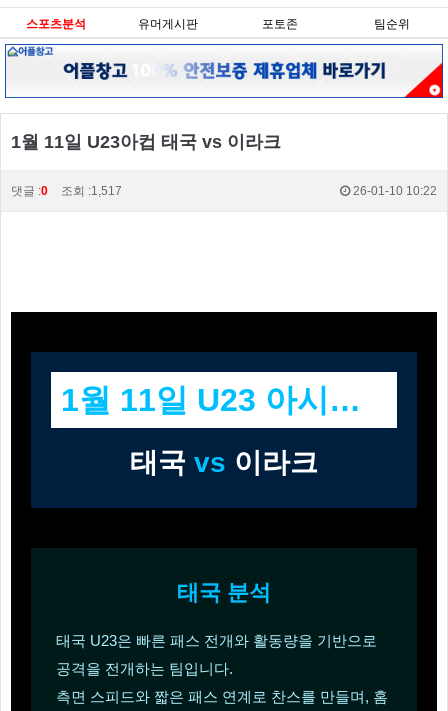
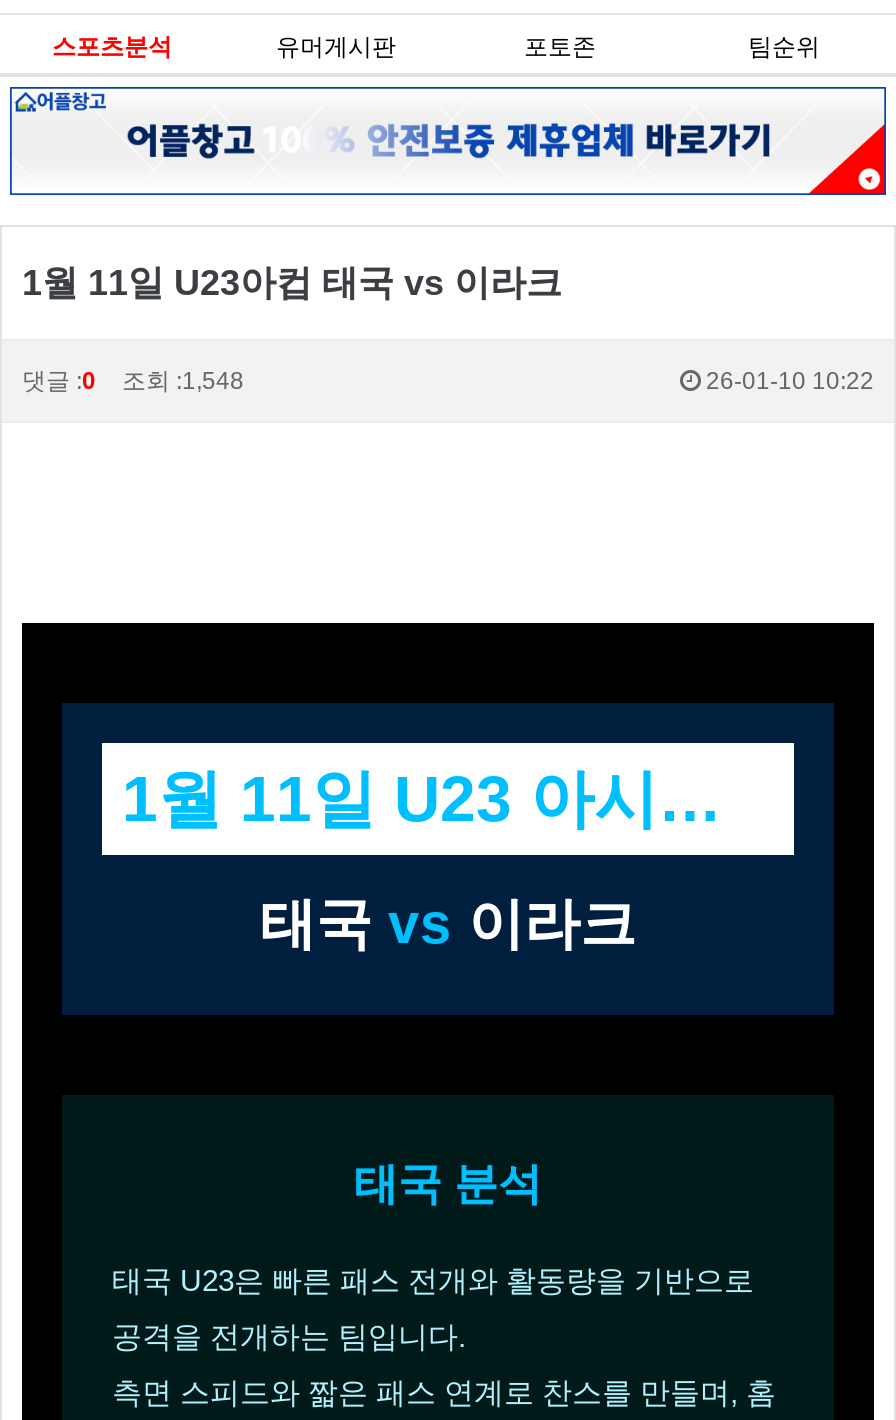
[11,184,122,198] 댓글 : 0 조회 :1,517 -> [22,367,244,395] 댓글 : 0 조회 :1,548

